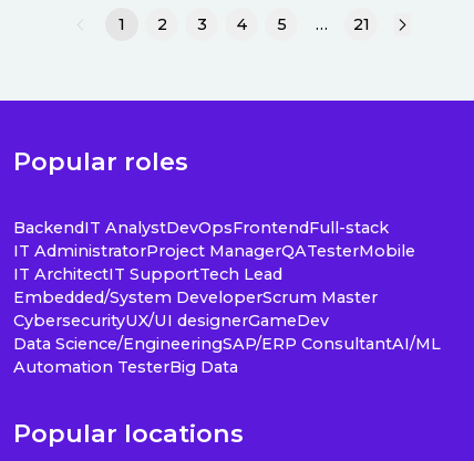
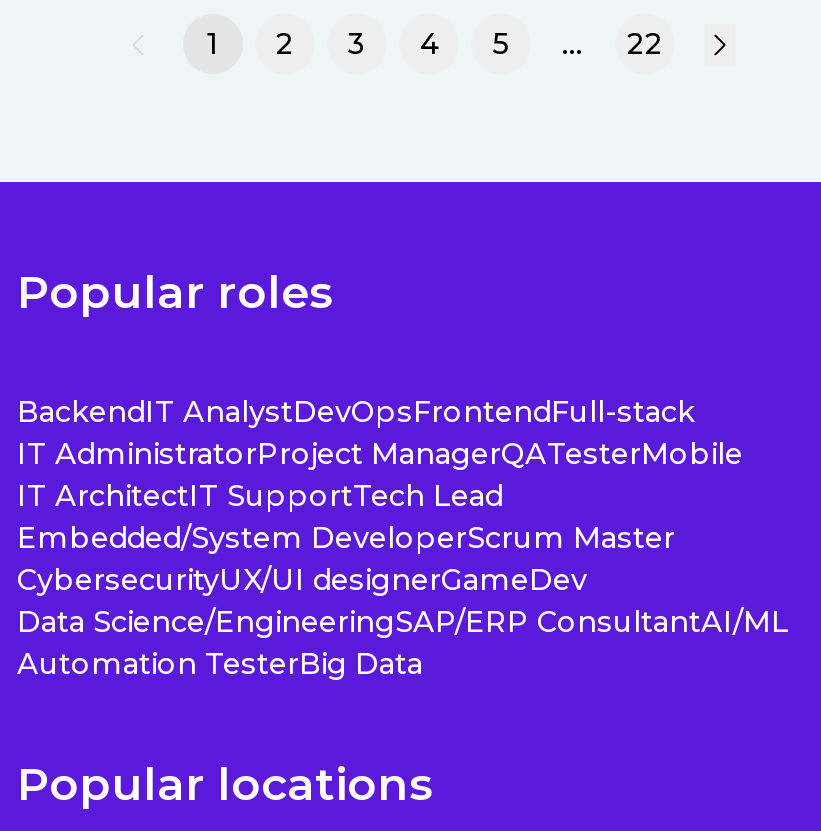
[353,14,369,34] 21 -> [627,25,663,61] 22

